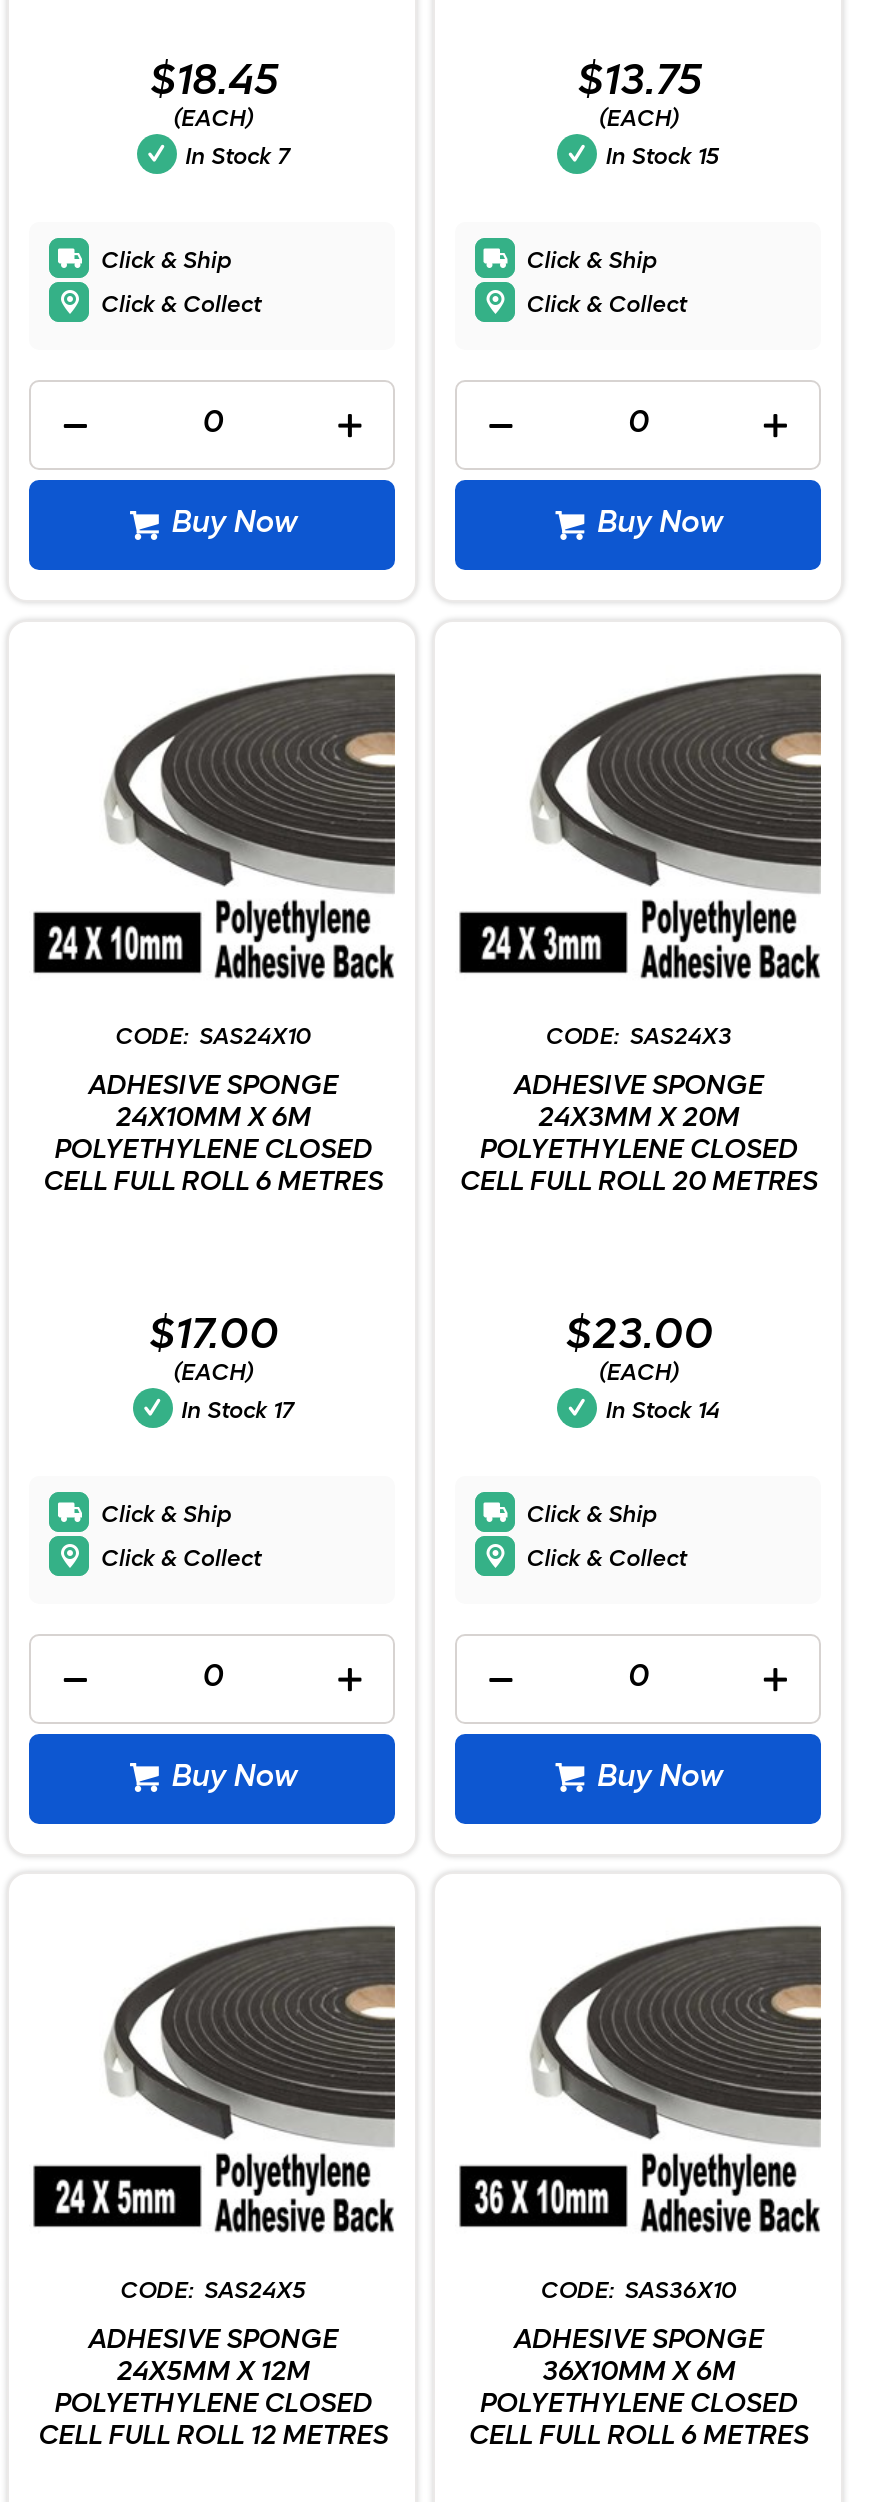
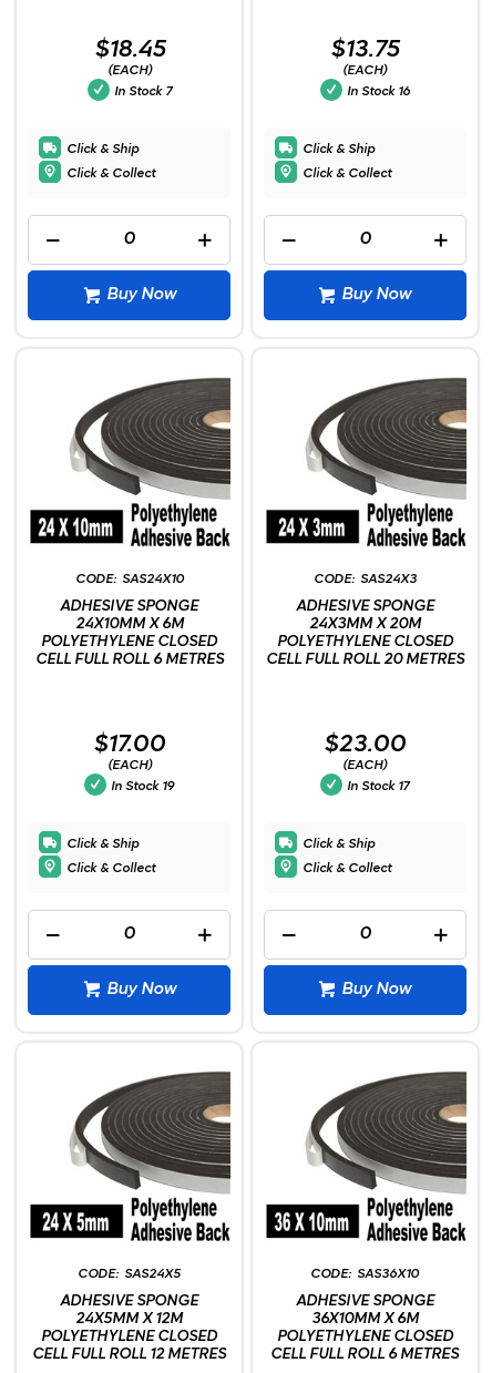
[605,146,719,170] In Stock 15 -> [347,85,410,99] In Stock 16
[180,1400,292,1424] In Stock 17 -> [111,780,174,793] In Stock 19
[605,1400,719,1424] In Stock 14 -> [347,780,409,793] In Stock 17

